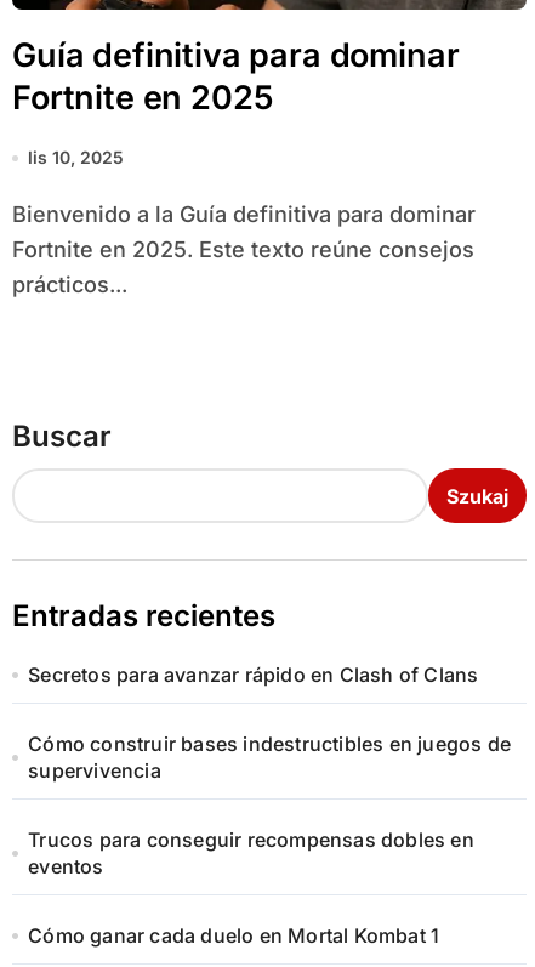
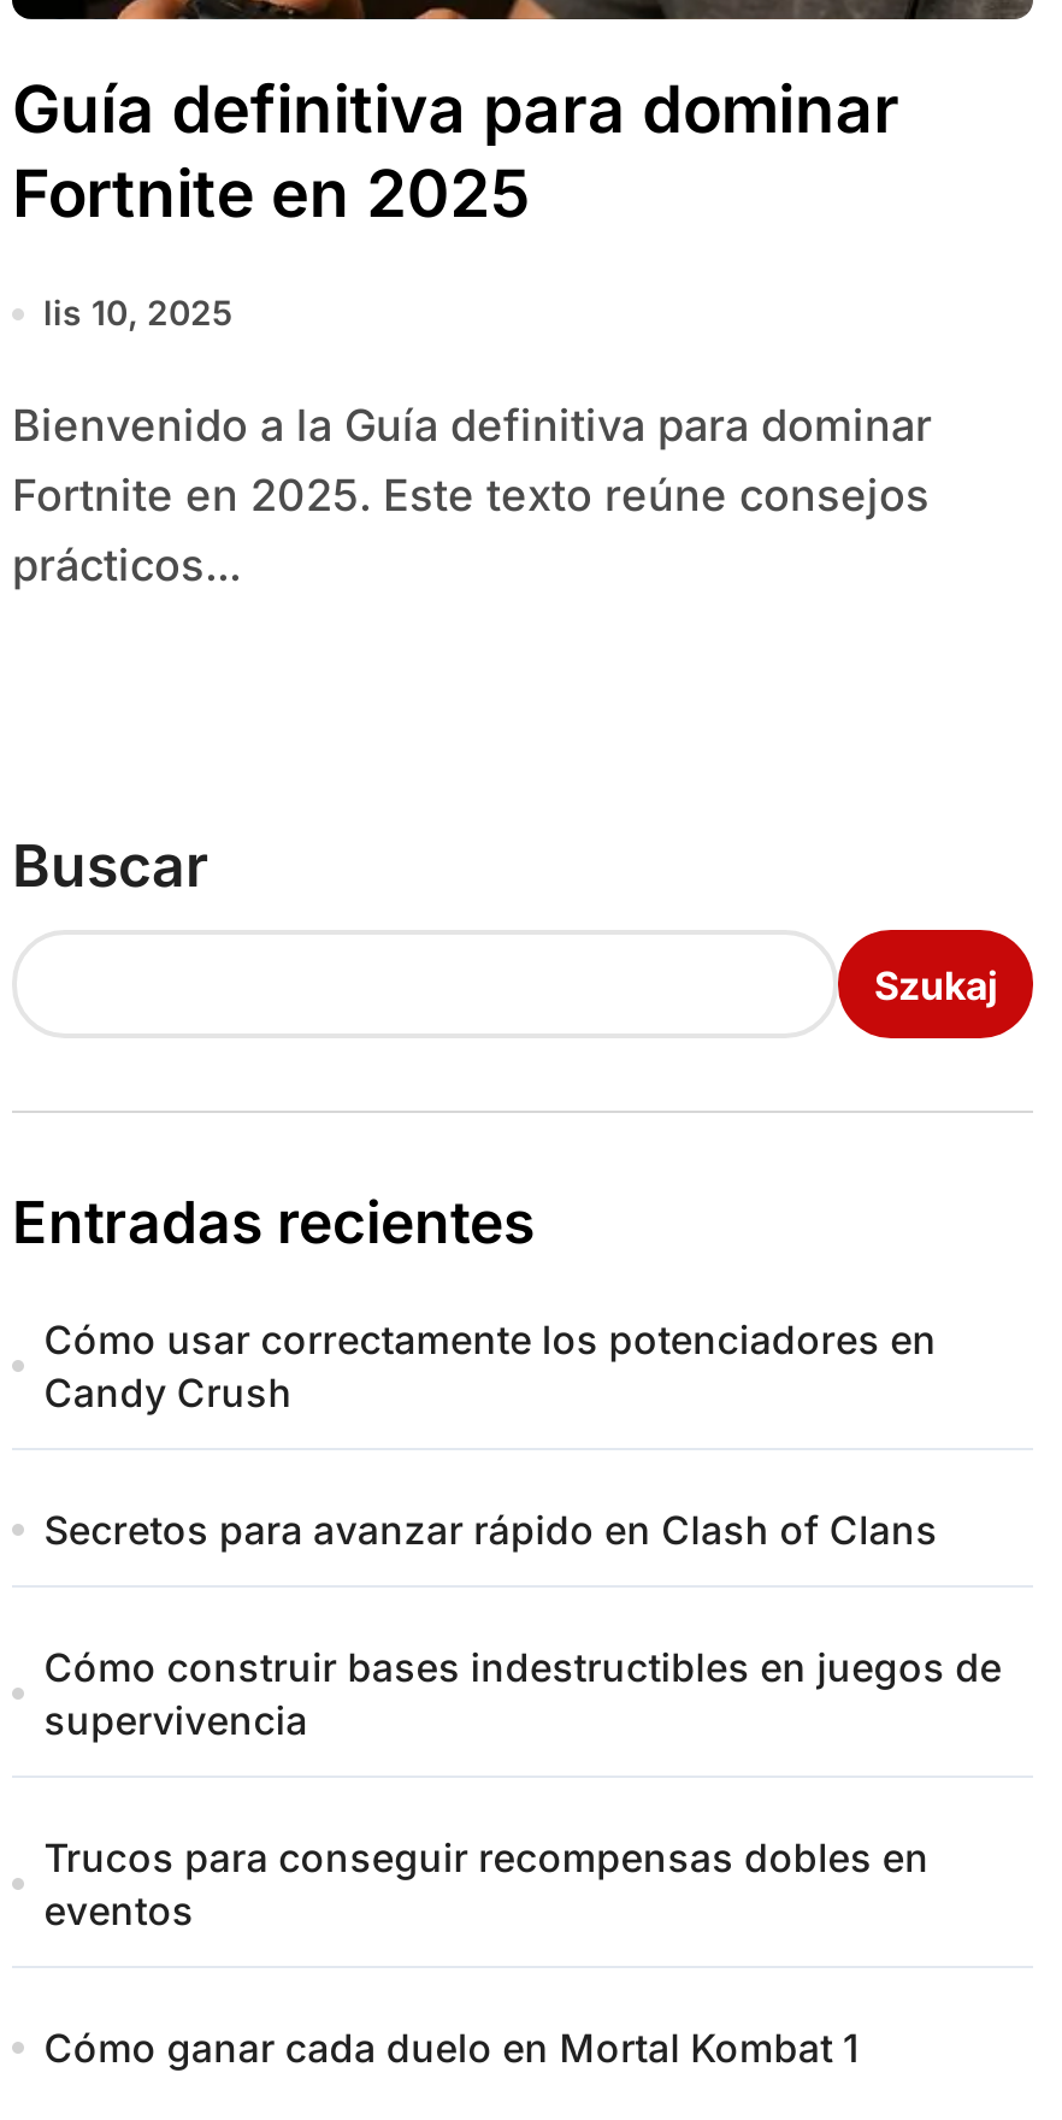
none -> [44,1315,937,1417] Cómo usar correctamente los potenciadores en | Candy Crush

